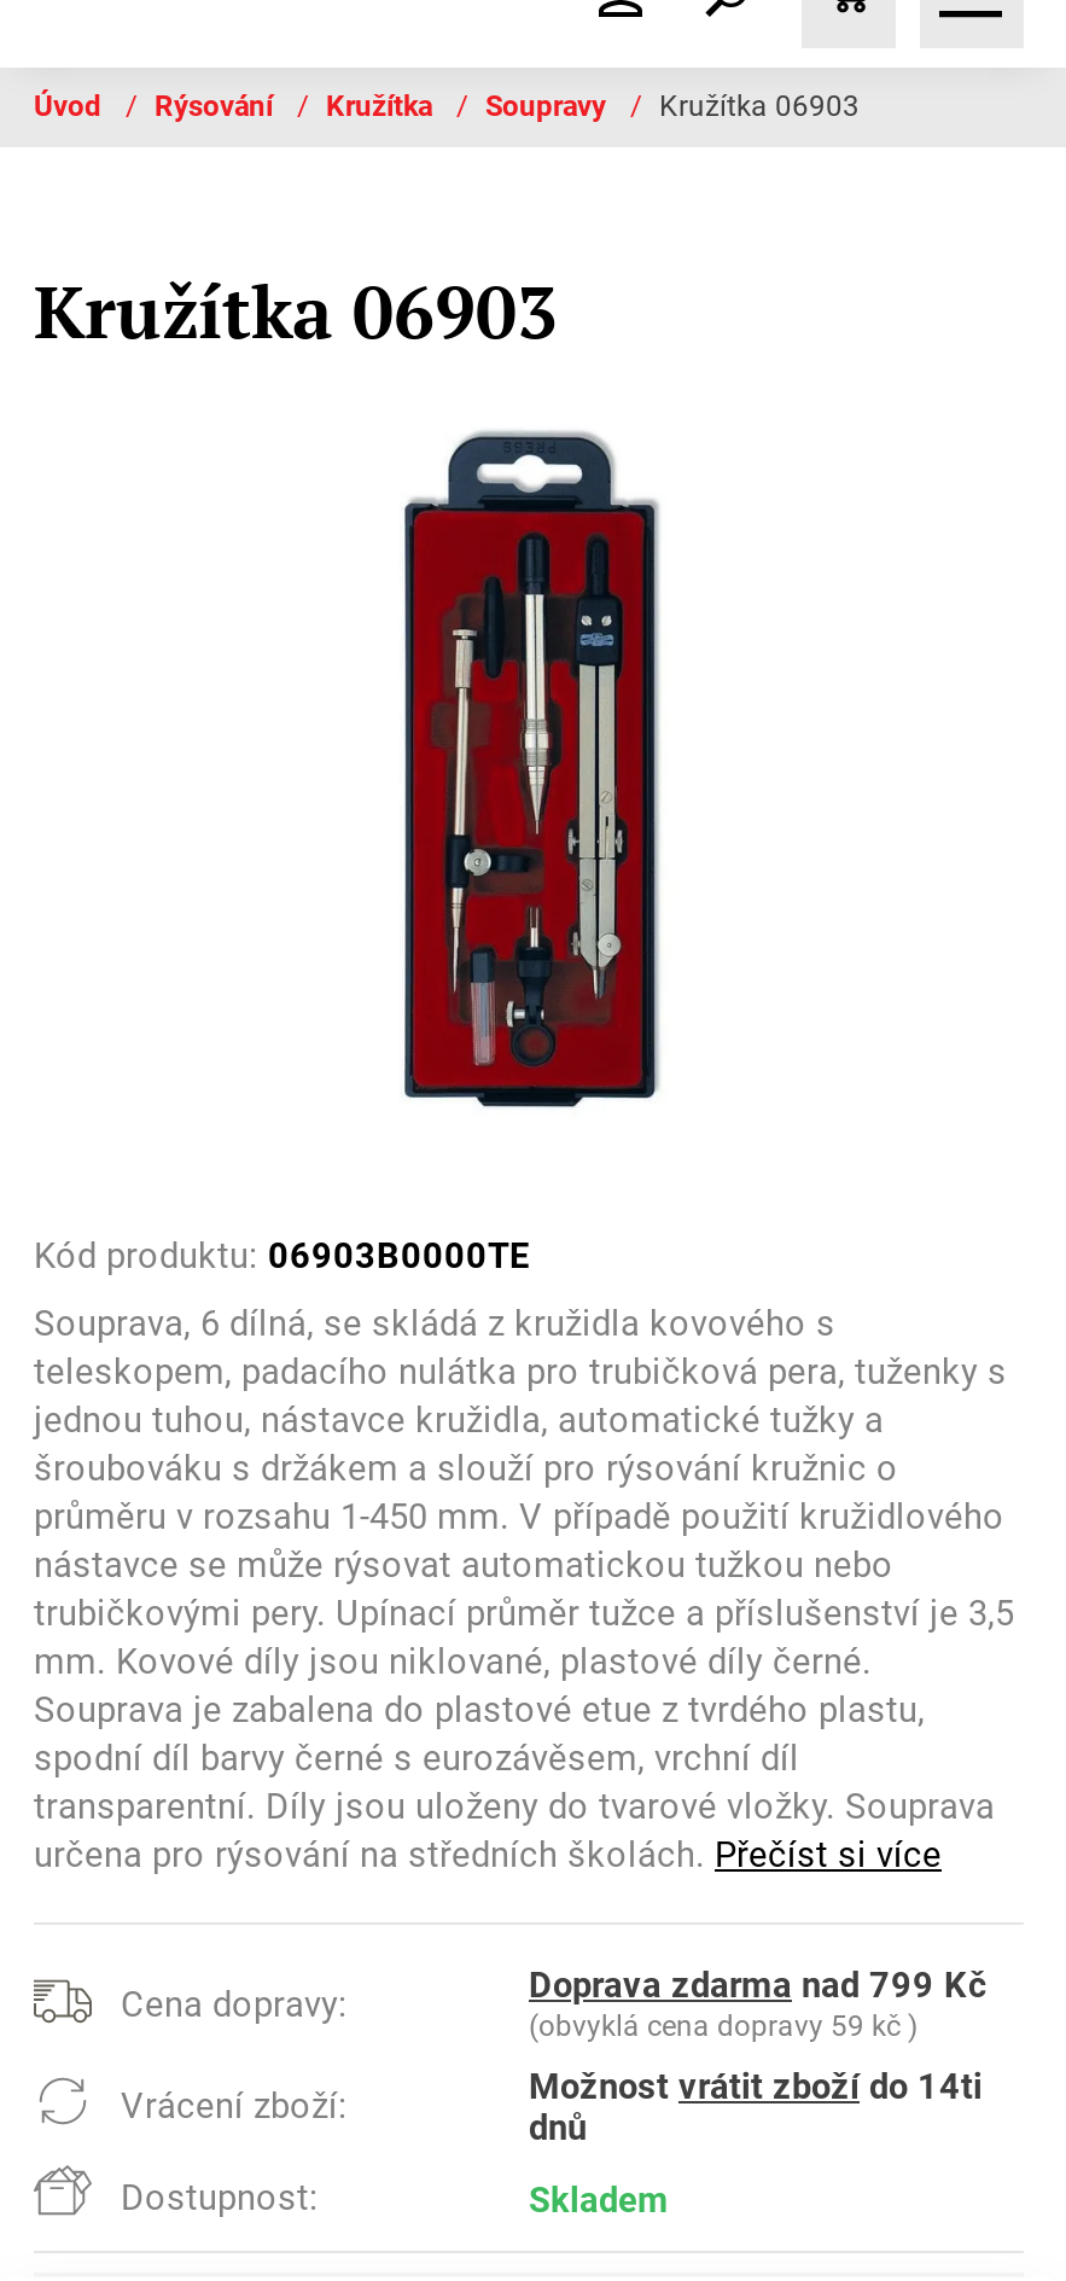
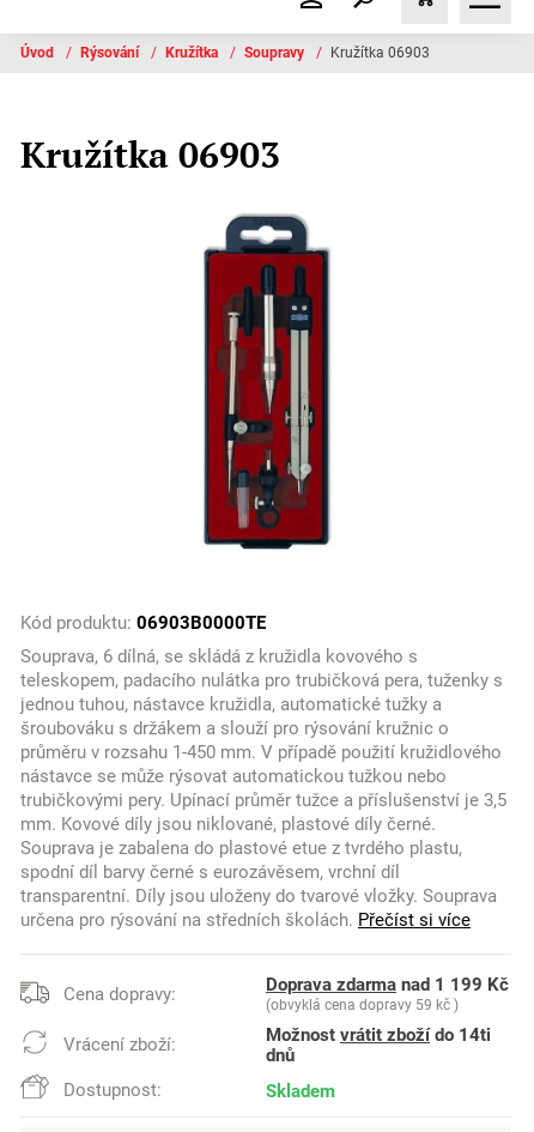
[529,1963,988,2006] Doprava zdarma nad 799 Kč -> [266,974,509,995] Doprava zdarma nad 1 199 Kč

